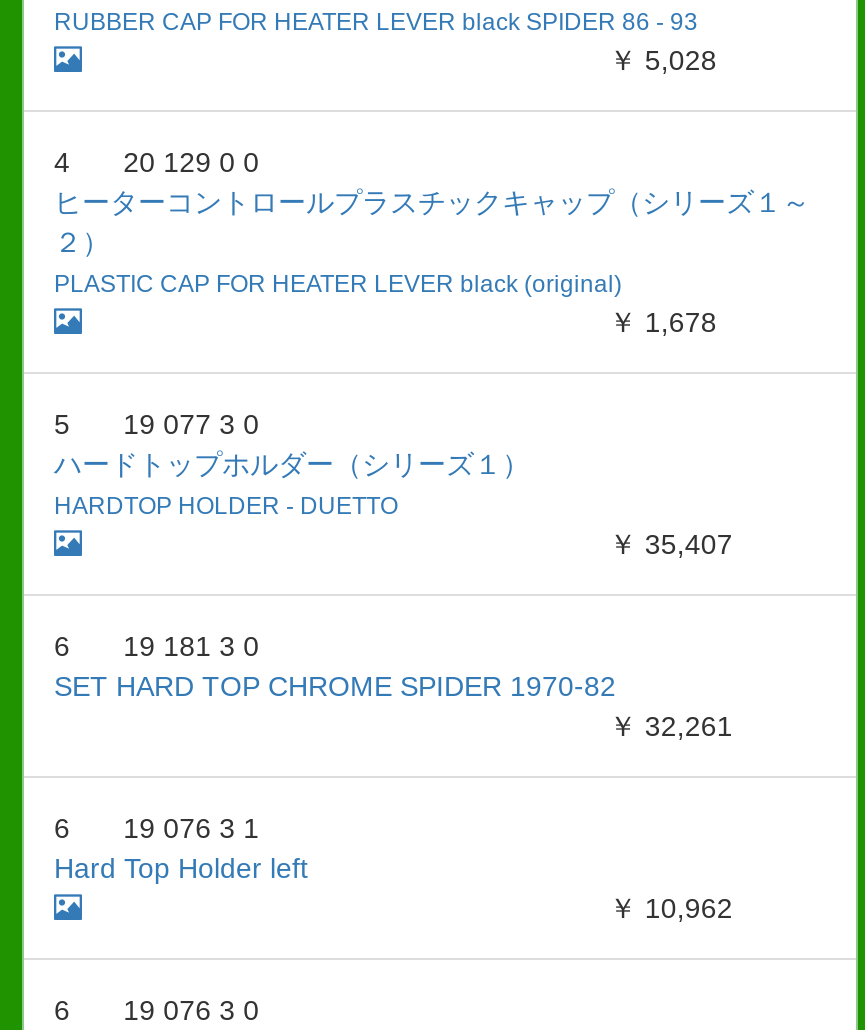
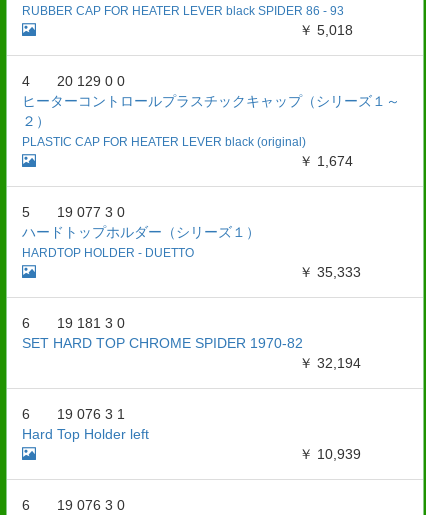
[609,44,717,76] ￥ 5,028 -> [299,22,353,38] ￥ 5,018
[609,306,717,338] ￥ 1,678 -> [299,153,353,169] ￥ 1,674
[609,528,733,560] ￥ 35,407 -> [299,264,361,280] ￥ 35,333
[609,710,733,742] ￥ 32,261 -> [299,355,361,371] ￥ 32,194
[609,892,733,924] ￥ 10,962 -> [299,446,361,462] ￥ 10,939

